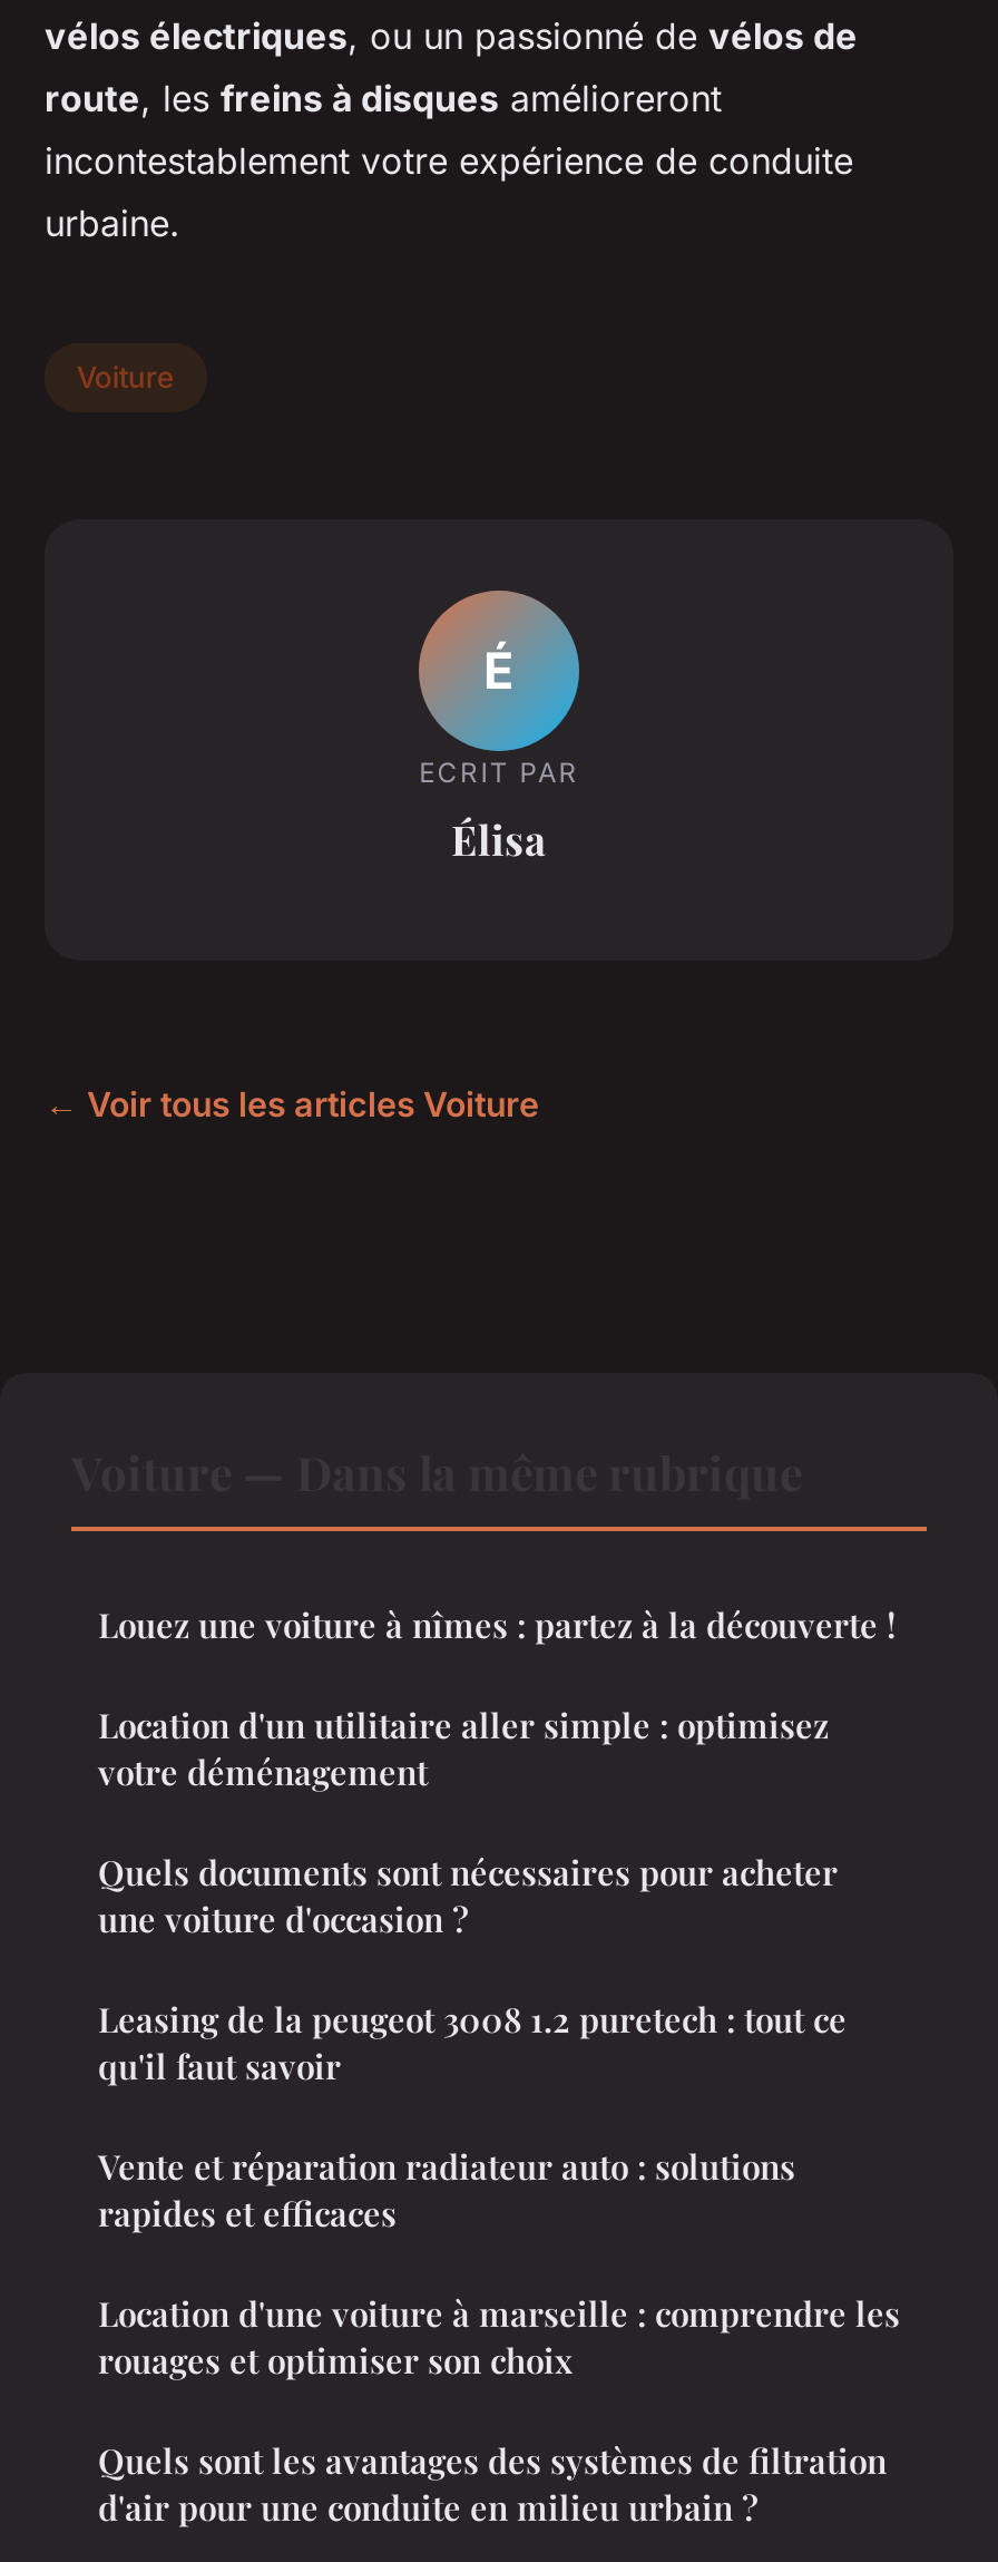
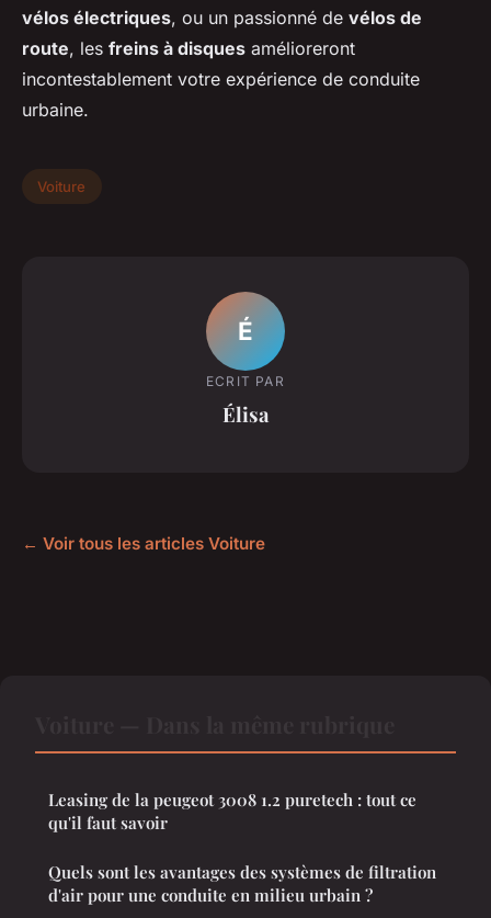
[98,1601,896,1940] Louez une voiture à nîmes : partez à la découverte ! | Location d'un utilitaire aller simple : optimisez | votre déménagement | Quels documents sont nécessaires pour acheter | une voiture d'occasion ? -> none
[98,2143,900,2381] Vente et réparation radiateur auto : solutions | rapides et efficaces | Location d'une voiture à marseille : comprendre les | rouages et optimiser son choix -> none

